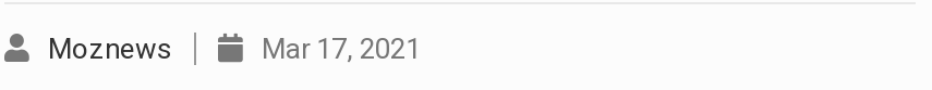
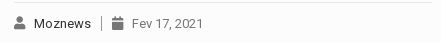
[262,33,421,65] Mar 17, 2021 -> [132,16,203,31] Fev 17, 2021

